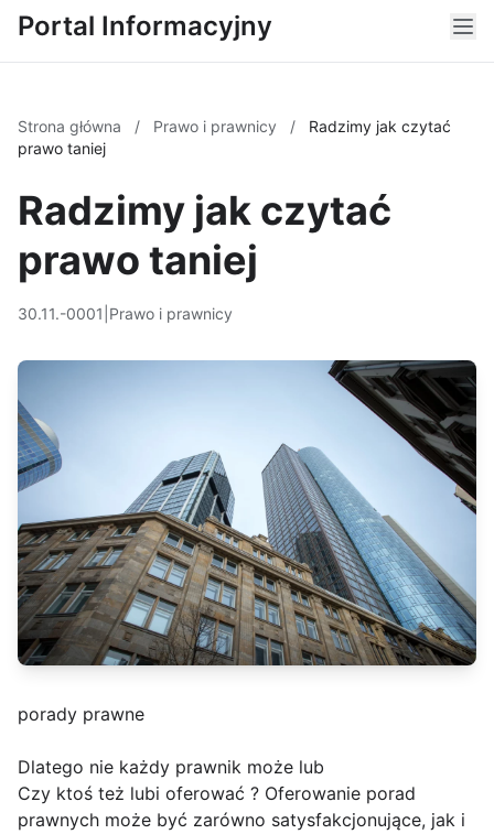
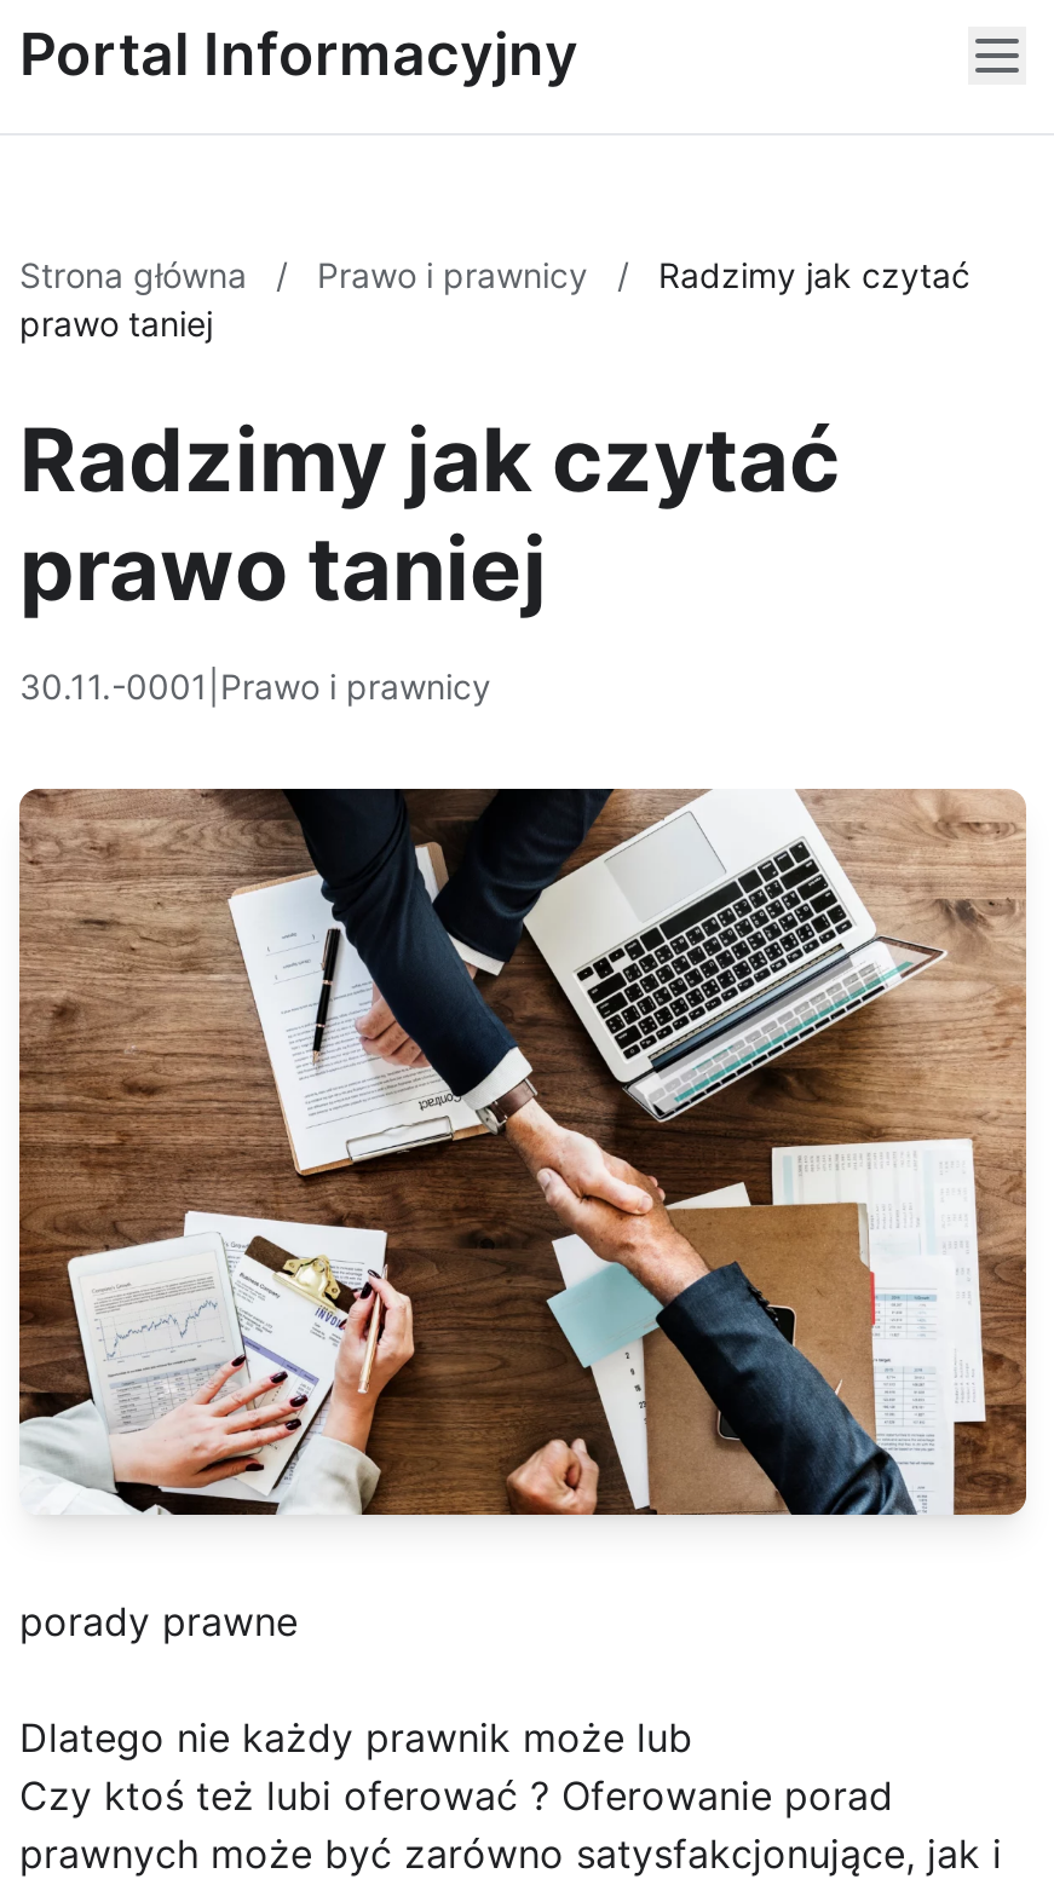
[17,359,477,667] [image] -> [17,786,1029,1517] [image]

